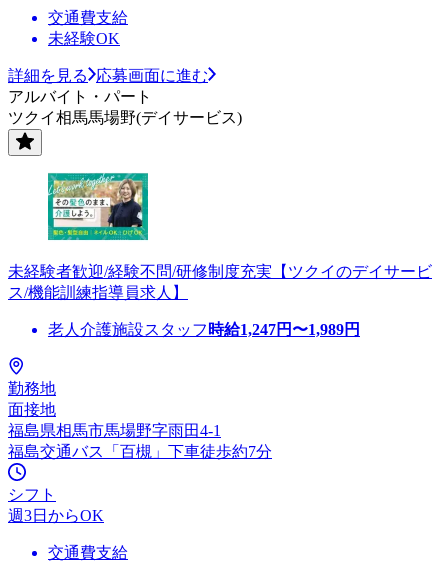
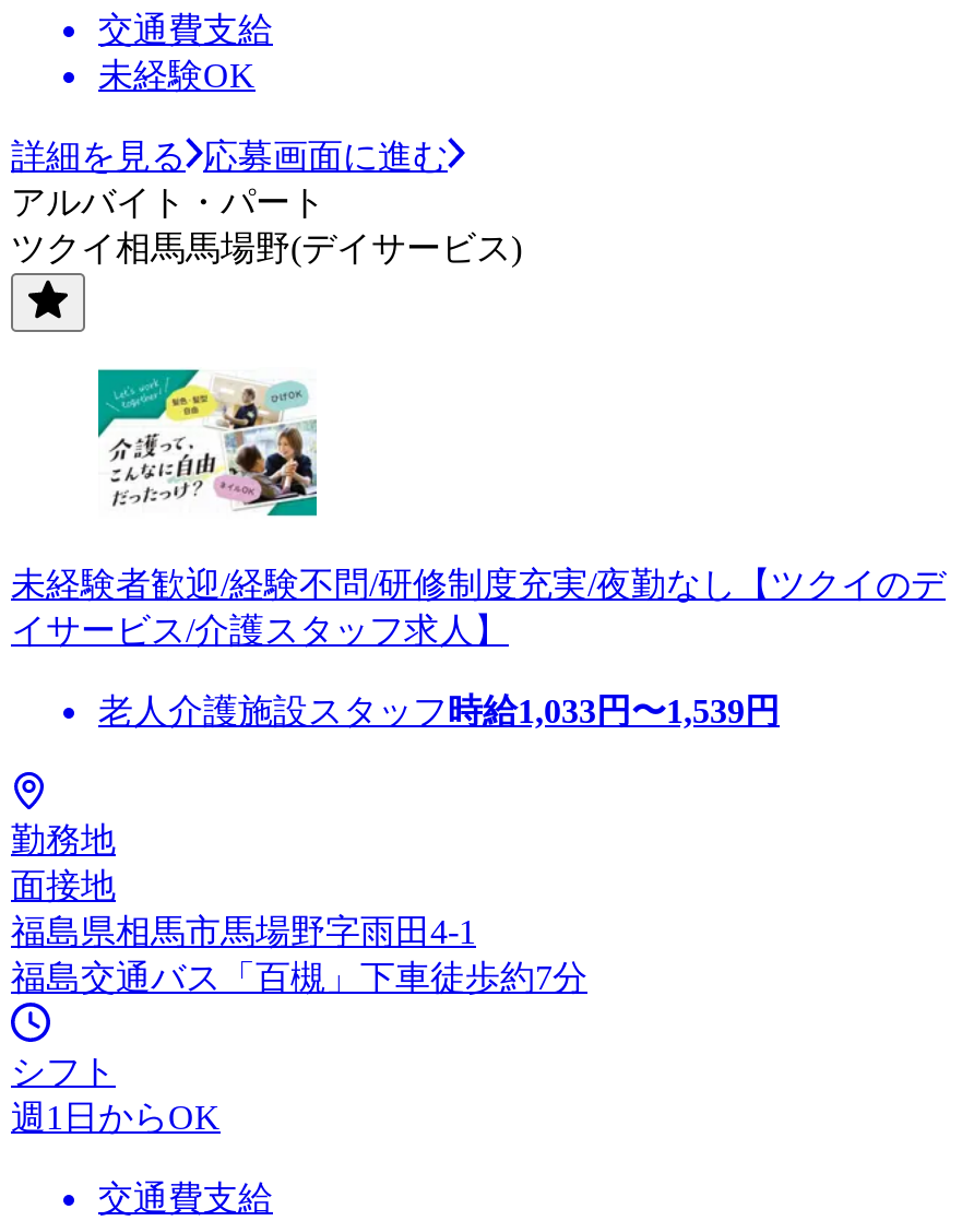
[8,172,432,301] [image] | 未経験者歓迎/経験不問/研修制度充実【ツクイのデイサービ | ス/機能訓練指導員求人】 -> [11,367,946,649] [image] | 未経験者歓迎/経験不問/研修制度充実/夜勤なし【ツクイのデ | イサービス/介護スタッフ求人】
[48,321,360,338] 老人介護施設スタッフ時給1,247円〜1,989円 -> [98,692,780,729] 老人介護施設スタッフ時給1,033円〜1,539円
[8,507,104,524] 週3日からOK -> [11,1098,221,1136] 週1日からOK

